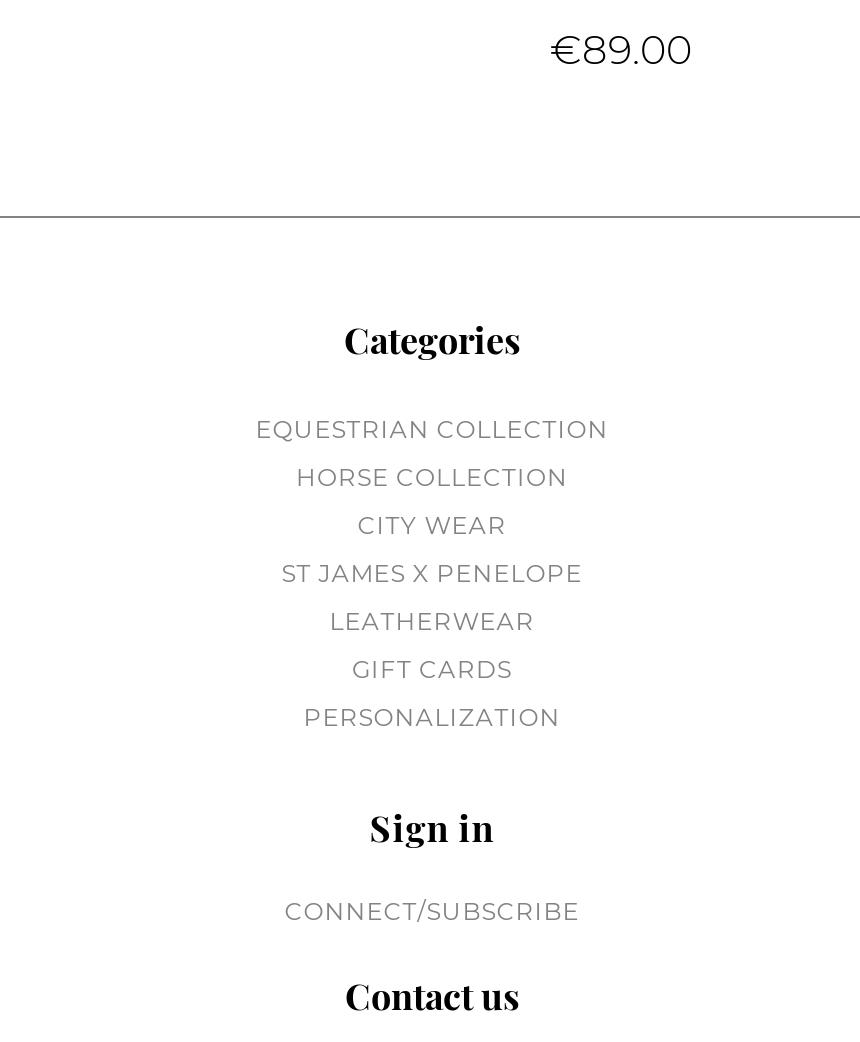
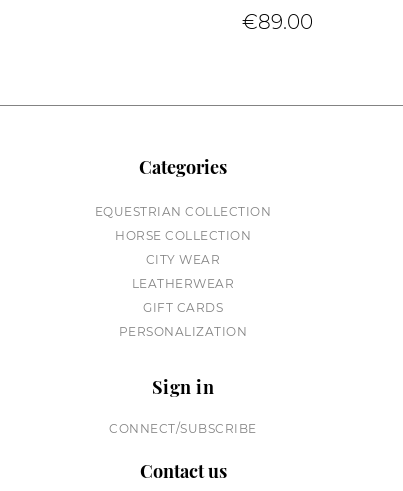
[282,558,582,588] ST JAMES X PENELOPE -> none

